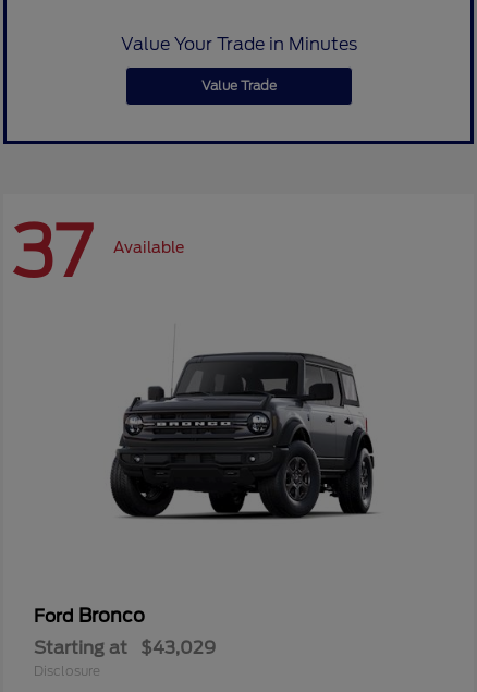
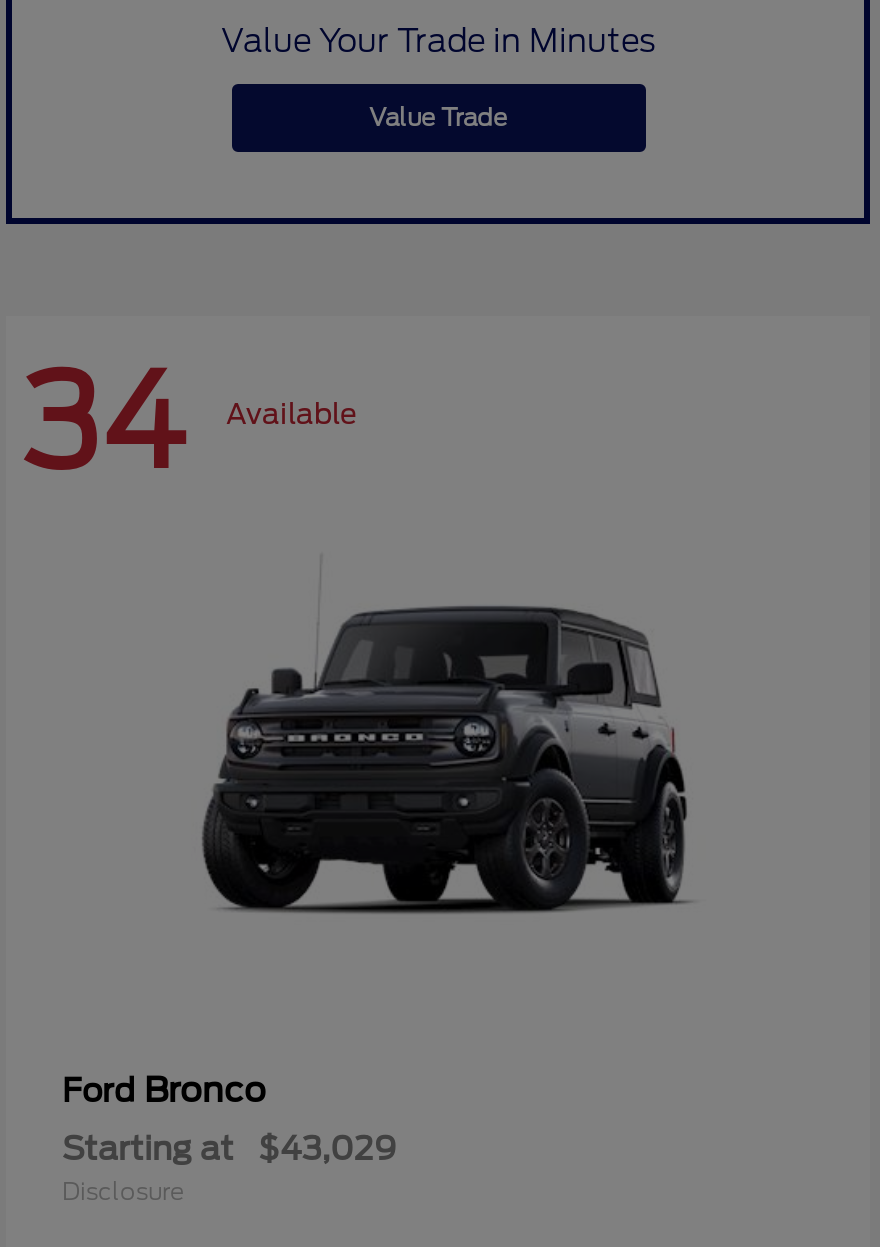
[12,210,184,293] 37 Available -> [22,346,356,498] 34 Available

